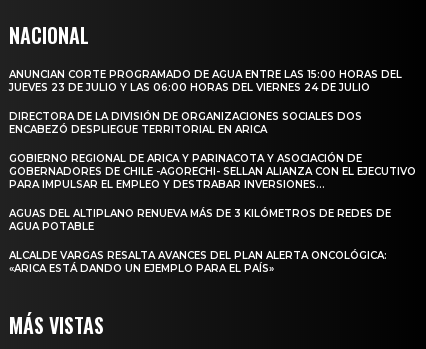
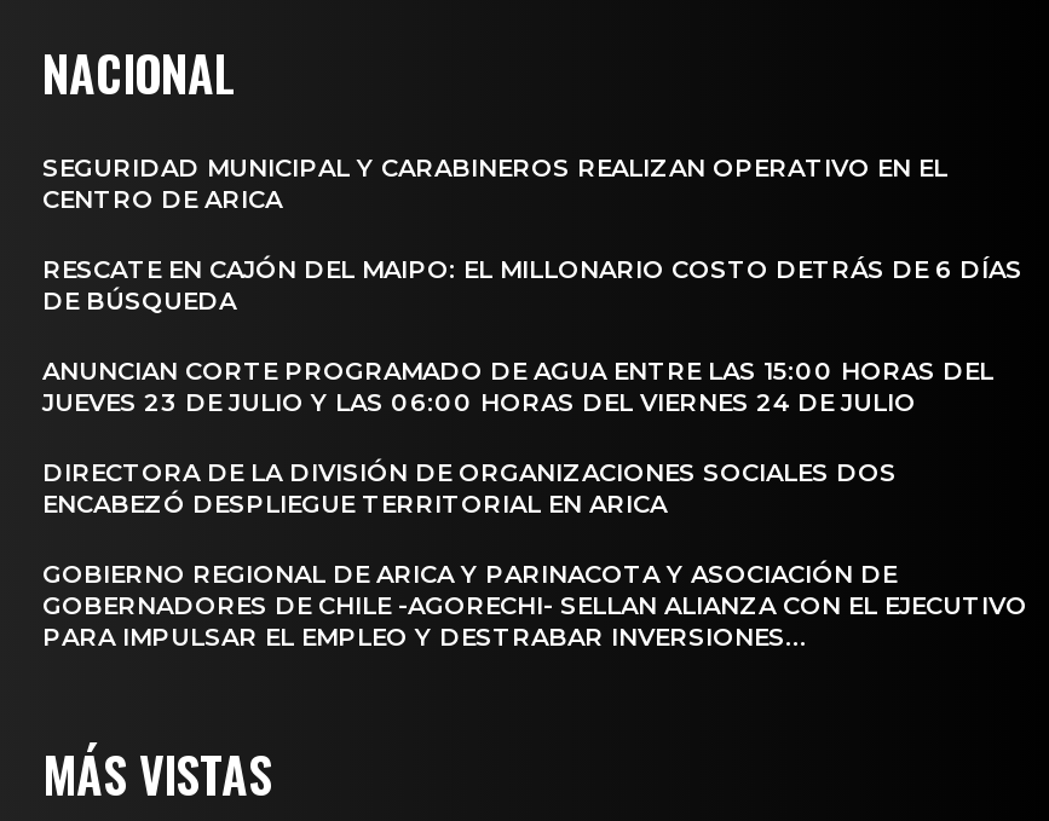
none -> [42,152,1022,316] SEGURIDAD MUNICIPAL Y CARABINEROS REALIZAN OPERATIVO EN EL | CENTRO DE ARICA | RESCATE EN CAJÓN DEL MAIPO: EL MILLONARIO COSTO DETRÁS DE 6 DÍAS | DE BÚSQUEDA
moved [9,68,416,191] -> [42,355,1027,652]: ANUNCIAN CORTE PROGRAMADO DE AGUA ENTRE LAS 15:00 HORAS DEL | JUEVES 23 DE JULIO Y LAS 06:00 HORAS DEL VIERNES 24 DE JULIO | DIRECTORA DE LA DIVISIÓN DE ORGANIZACIONES SOCIALES DOS | ENCABEZÓ DESPLIEGUE TERRITORIAL EN ARICA | GOBIERNO REGIONAL DE ARICA Y PARINACOTA Y ASOCIACIÓN DE | GOBERNADORES DE CHILE -AGORECHI- SELLAN ALIANZA CON EL EJECUTIVO | PARA IMPULSAR EL EMPLEO Y DESTRABAR INVERSIONES...
[9,207,391,275] AGUAS DEL ALTIPLANO RENUEVA MÁS DE 3 KILÓMETROS DE REDES DE | AGUA POTABLE | ALCALDE VARGAS RESALTA AVANCES DEL PLAN ALERTA ONCOLÓGICA: | «ARICA ESTÁ DANDO UN EJEMPLO PARA EL PAÍS» -> none

